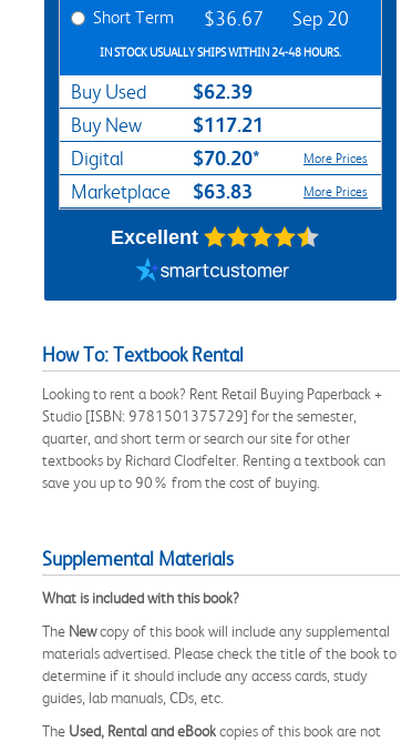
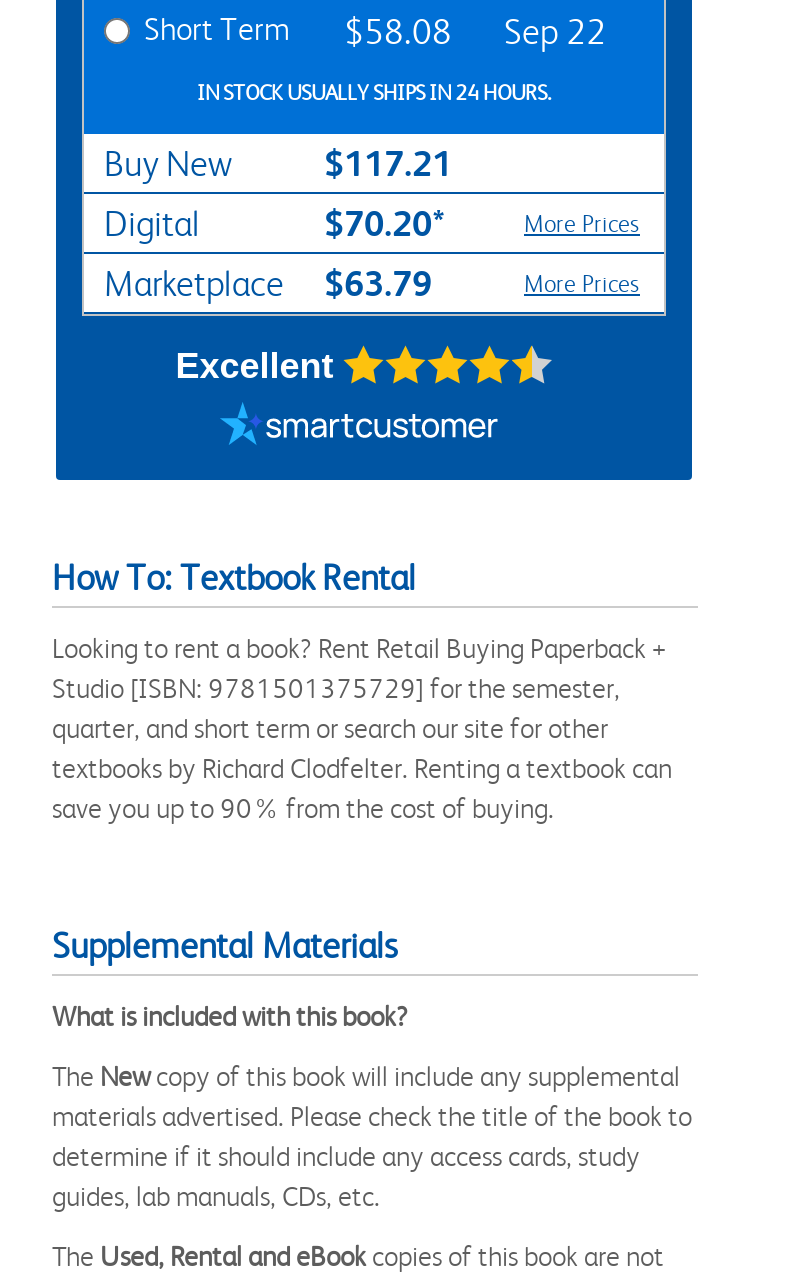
[71,8,349,103] $36.67 | Sep 20 | IN STOCK USUALLY SHIPS WITHIN 24-48 HOURS. | Buy Used | $62.39 -> [197,12,606,106] $58.08 | Sep 22 | IN STOCK USUALLY SHIPS IN 24 HOURS.
[71,179,253,203] Marketplace $63.83 -> [104,262,432,304] Marketplace $63.79

